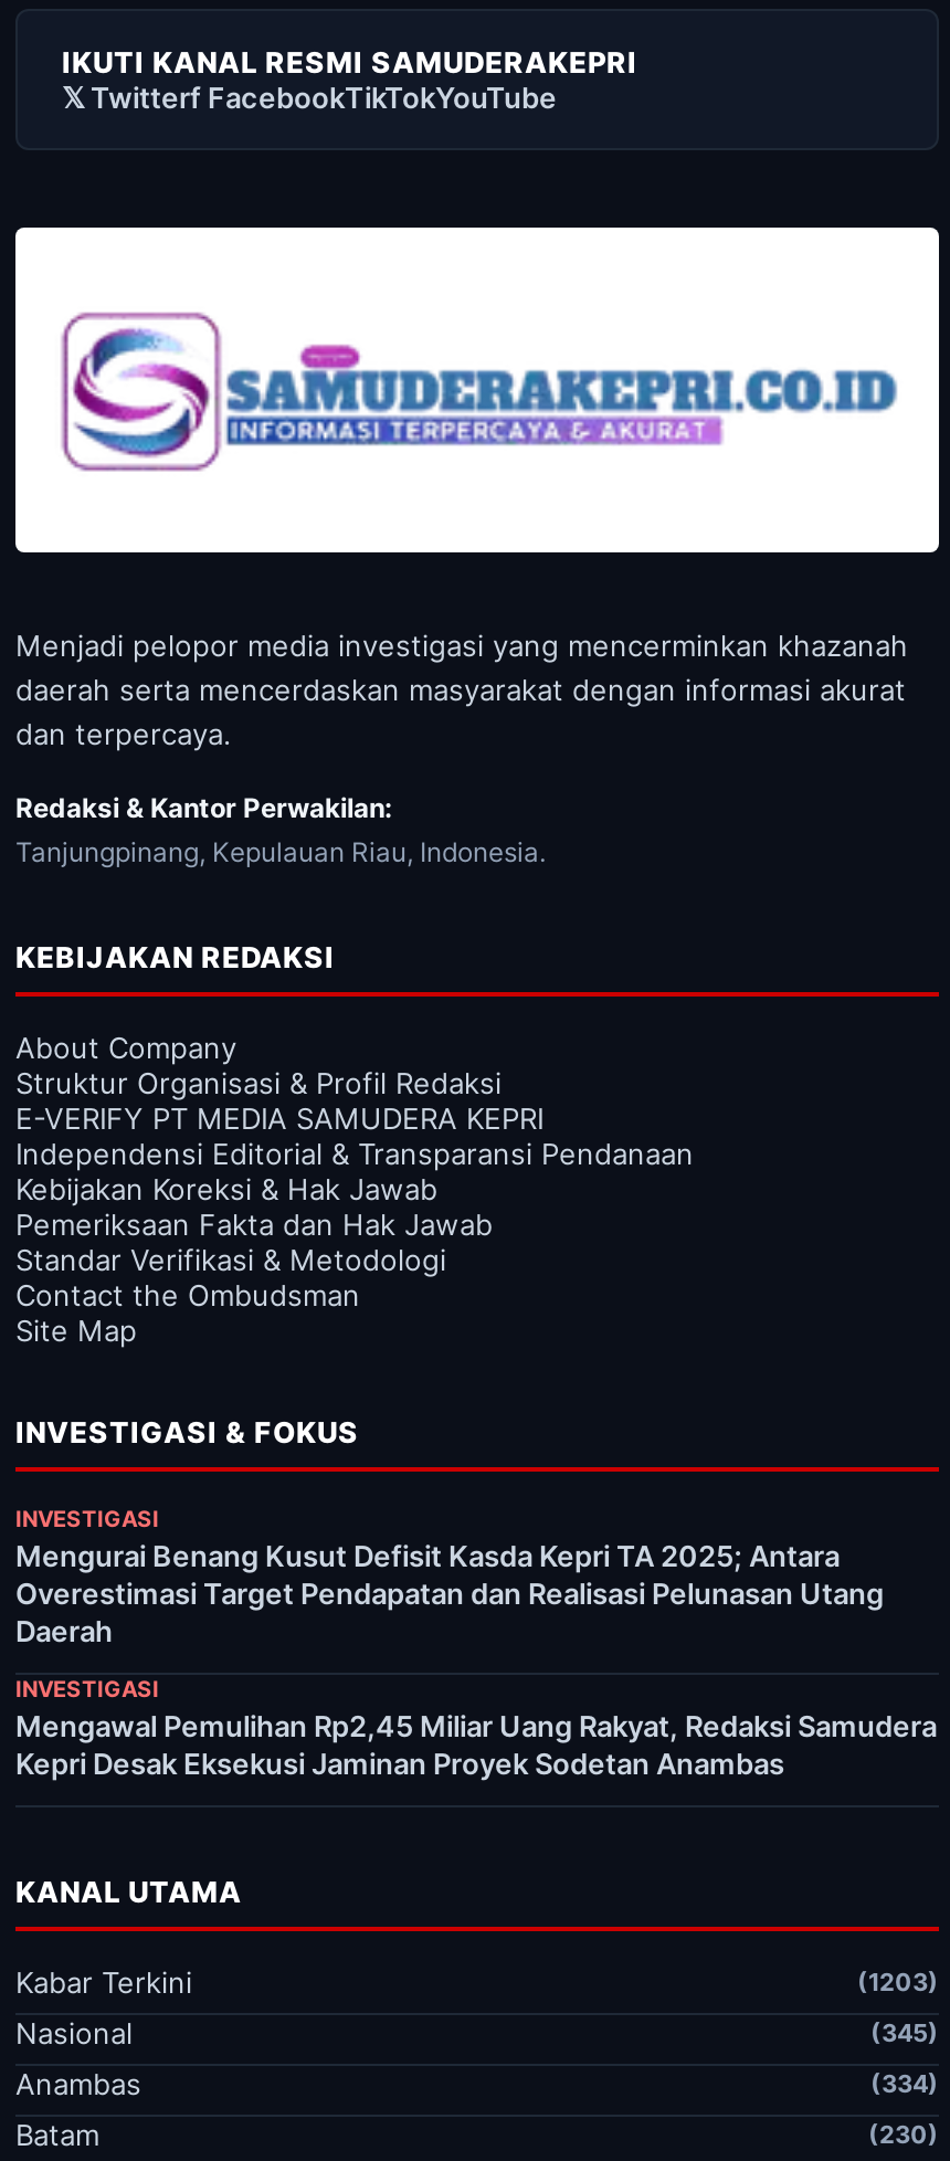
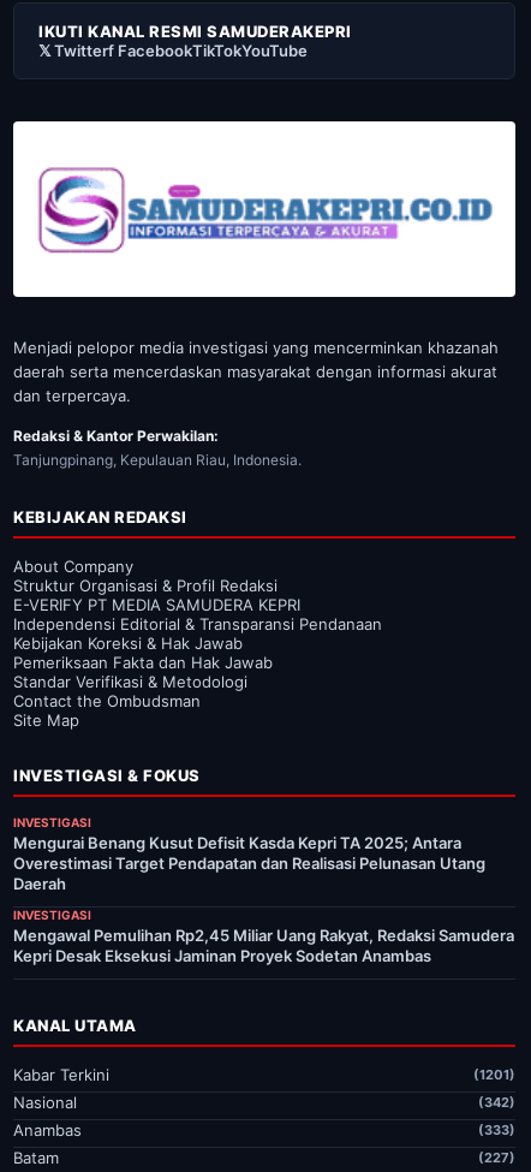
[857,1966,939,1997] (1203) -> [473,1066,515,1083] (1201)
[870,2017,939,2048] (345) -> [478,1094,515,1111] (342)
[870,2068,939,2099] (334) -> [478,1121,515,1138] (333)
[868,2119,939,2150] (230) -> [478,1149,515,1166] (227)

